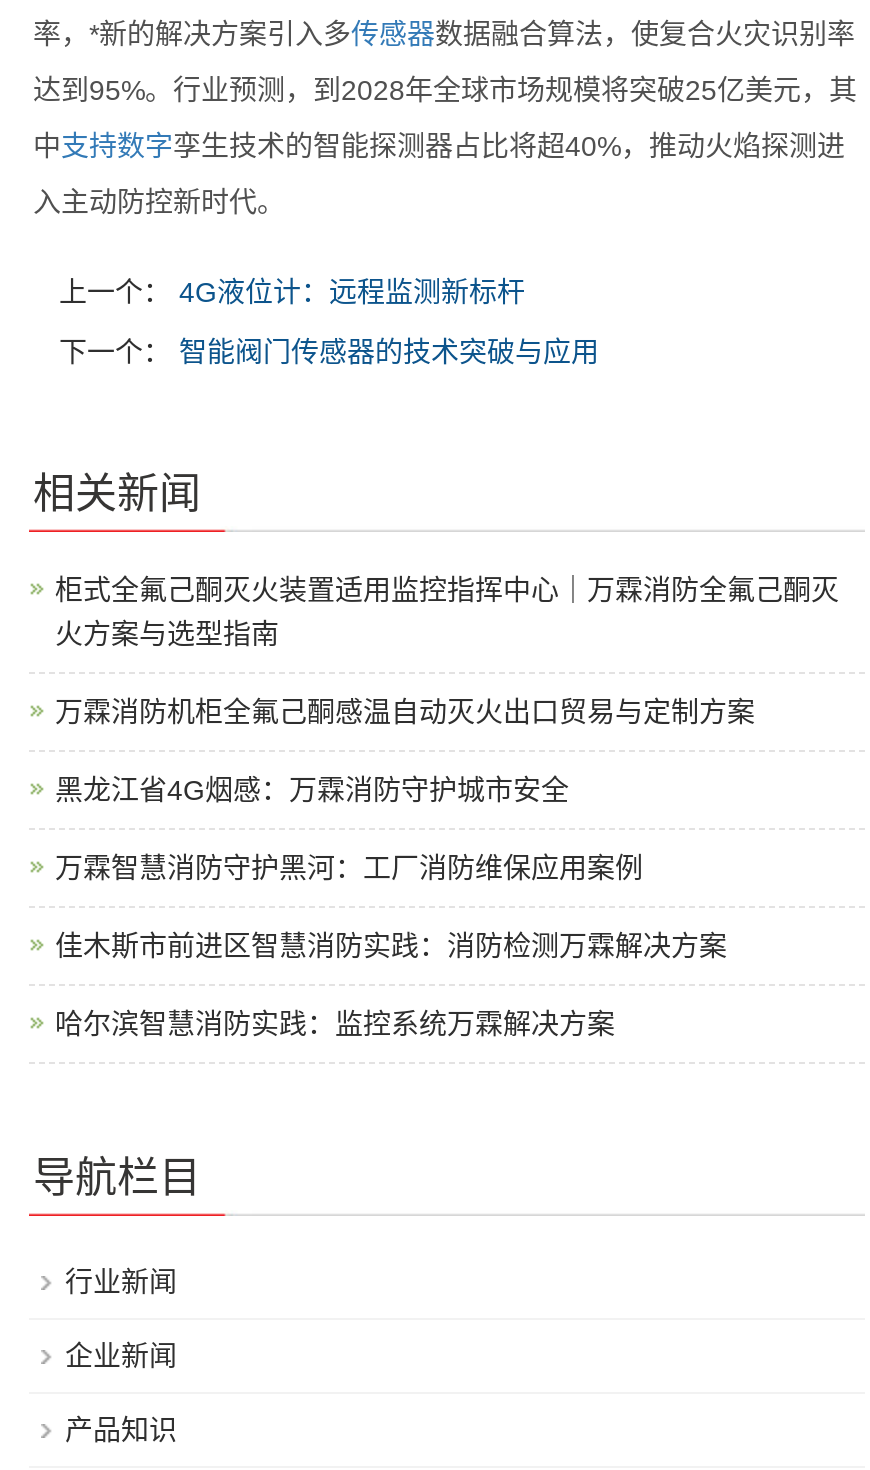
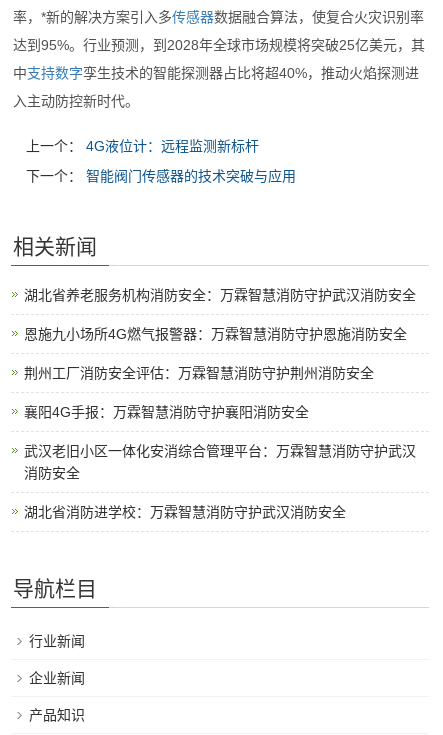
[55,574,839,650] 柜式全氟己酮灭火装置适用监控指挥中心｜万霖消防全氟己酮灭 | 火方案与选型指南 -> [24,287,416,303] 湖北省养老服务机构消防安全：万霖智慧消防守护武汉消防安全
[55,696,755,728] 万霖消防机柜全氟己酮感温自动灭火出口贸易与定制方案 -> [24,326,407,342] 恩施九小场所4G燃气报警器：万霖智慧消防守护恩施消防安全
[55,774,569,806] 黑龙江省4G烟感：万霖消防守护城市安全 -> [24,365,374,381] 荆州工厂消防安全评估：万霖智慧消防守护荆州消防安全
[55,852,643,884] 万霖智慧消防守护黑河：工厂消防维保应用案例 -> [24,404,309,420] 襄阳4G手报：万霖智慧消防守护襄阳消防安全
[55,930,727,962] 佳木斯市前进区智慧消防实践：消防检测万霖解决方案 -> [24,443,416,481] 武汉老旧小区一体化安消综合管理平台：万霖智慧消防守护武汉 | 消防安全
[55,1008,615,1040] 哈尔滨智慧消防实践：监控系统万霖解决方案 -> [24,504,346,520] 湖北省消防进学校：万霖智慧消防守护武汉消防安全

